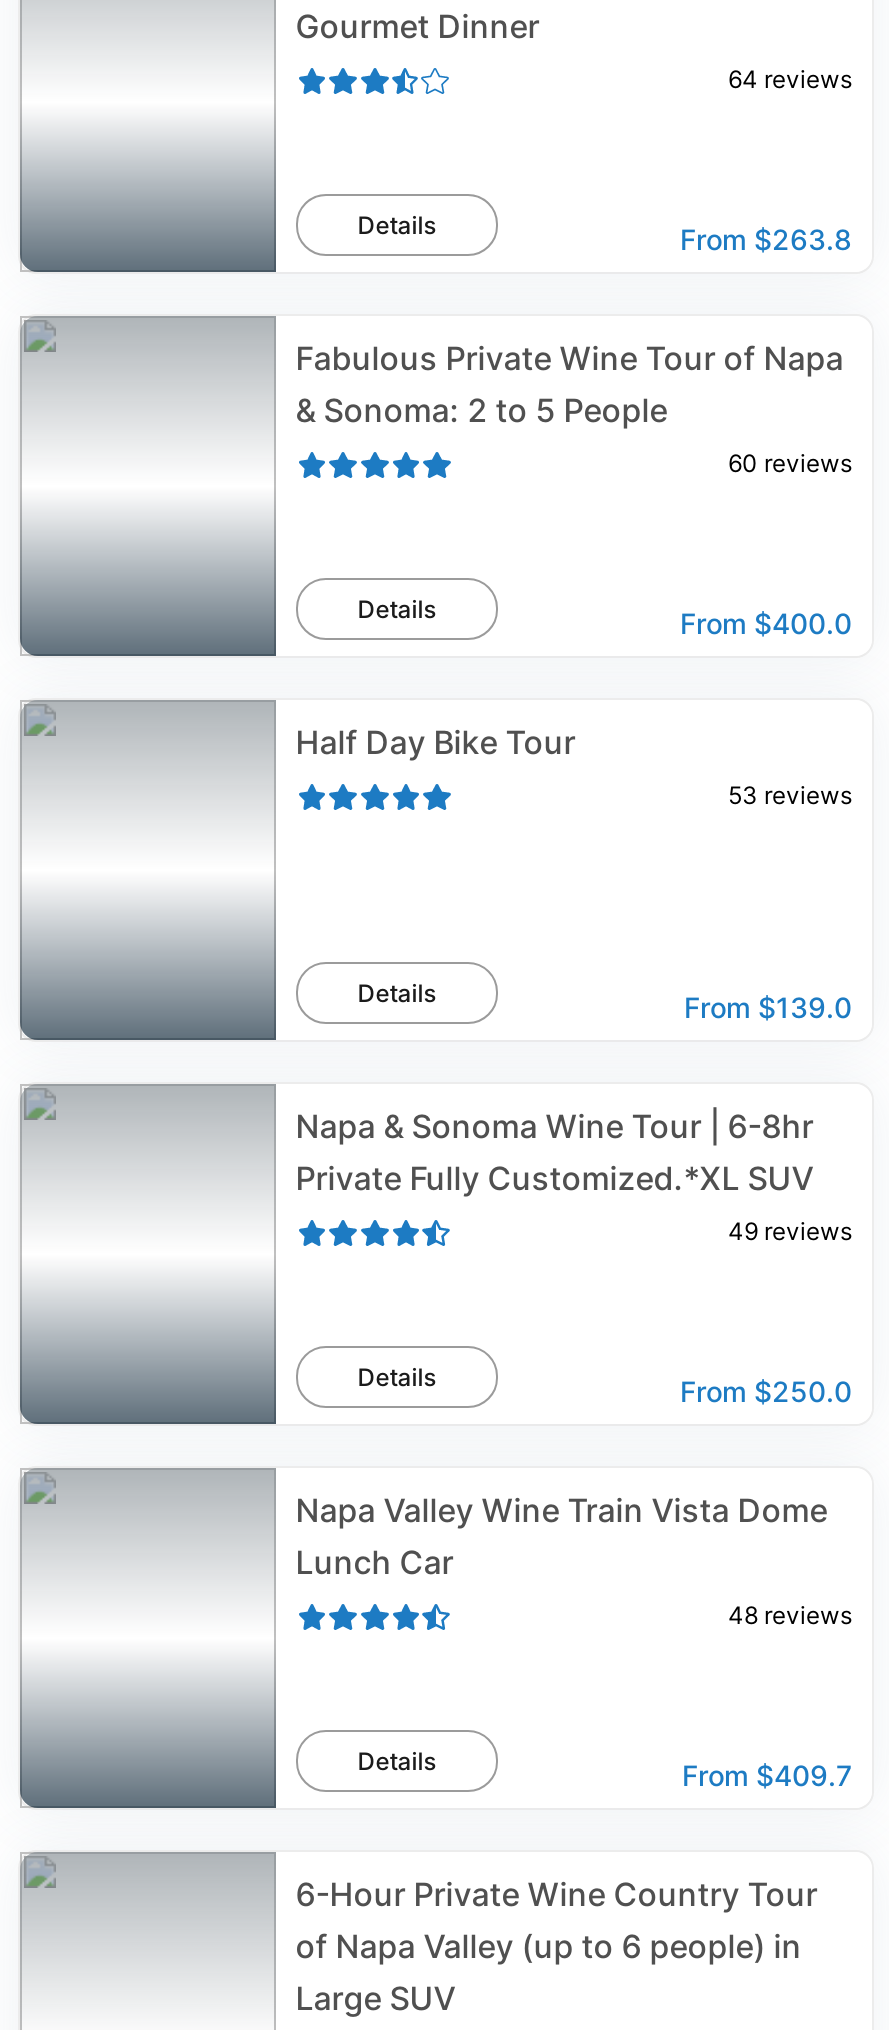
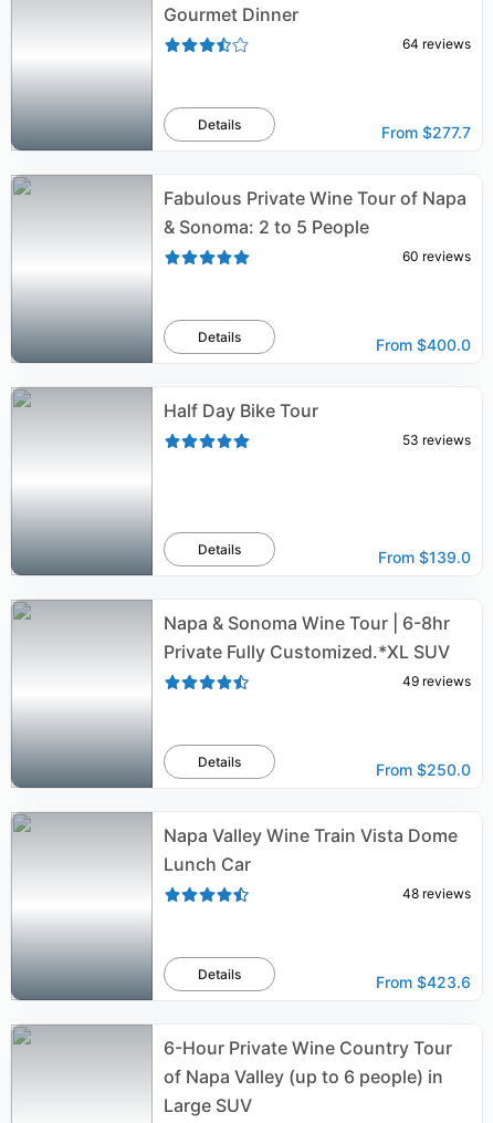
[680,222,852,256] From $263.8 -> [381,123,471,142] From $277.7
[682,1758,852,1792] From $409.7 -> [376,973,471,991] From $423.6

